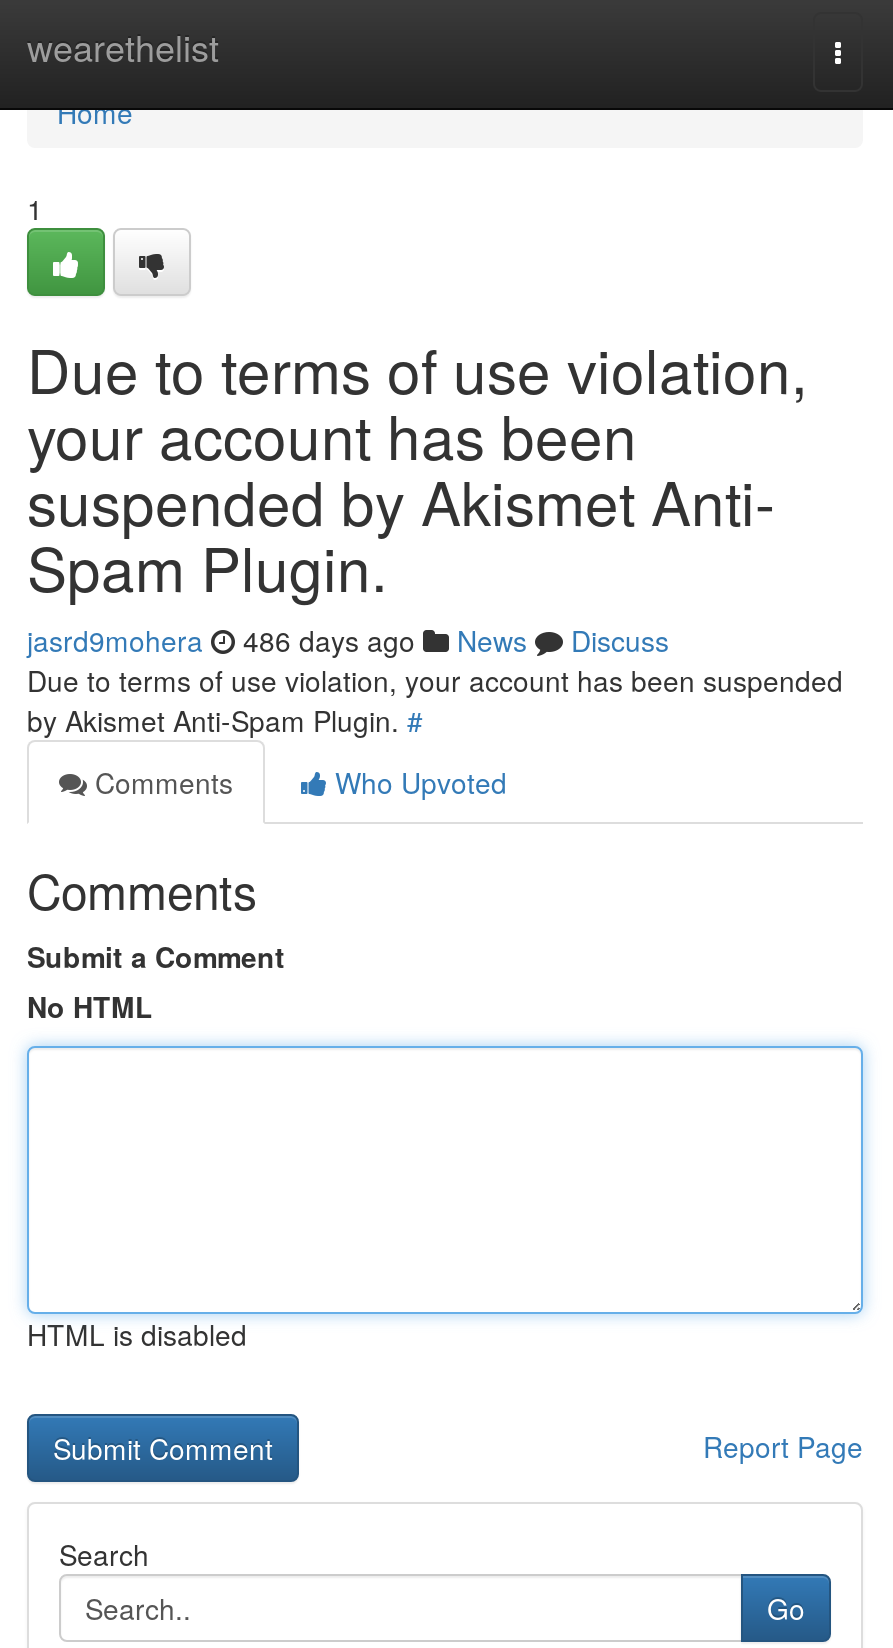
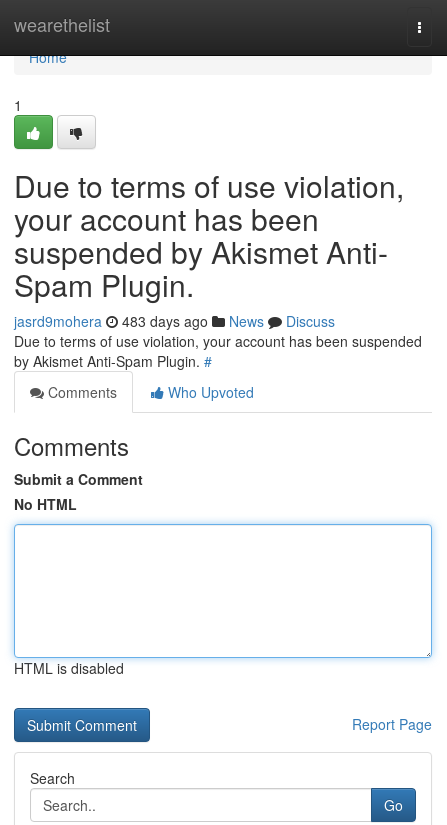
[27,620,669,660] jasrd9mohera 486 days ago News Discuss -> [14,311,335,331] jasrd9mohera 483 days ago News Discuss

